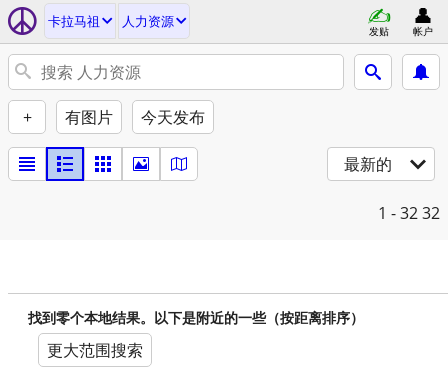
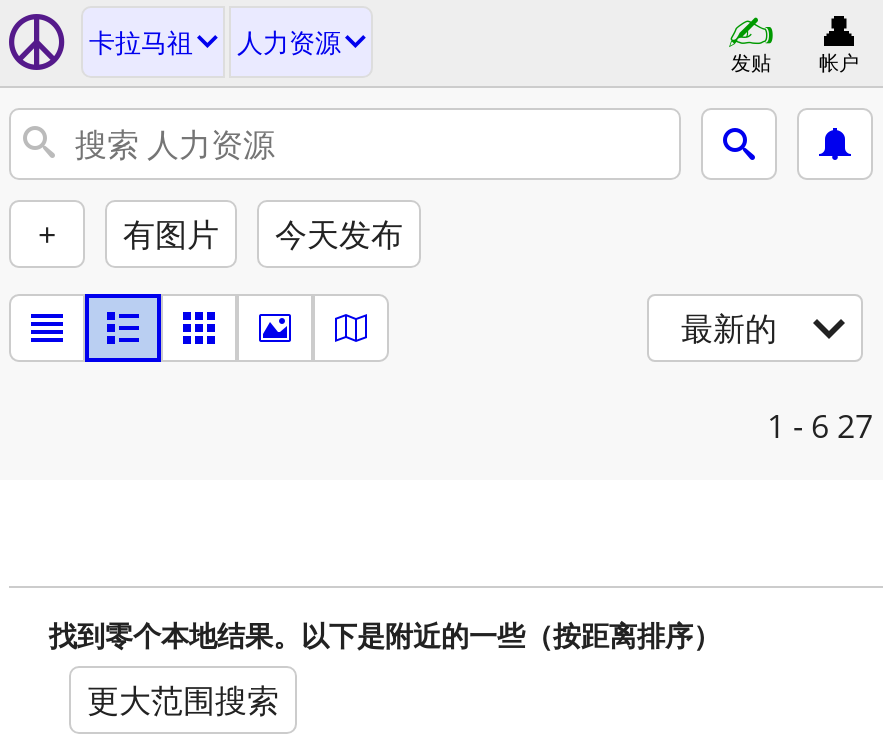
[378,202,440,224] 1 - 32 32 -> [767,404,873,448] 1 - 6 27

